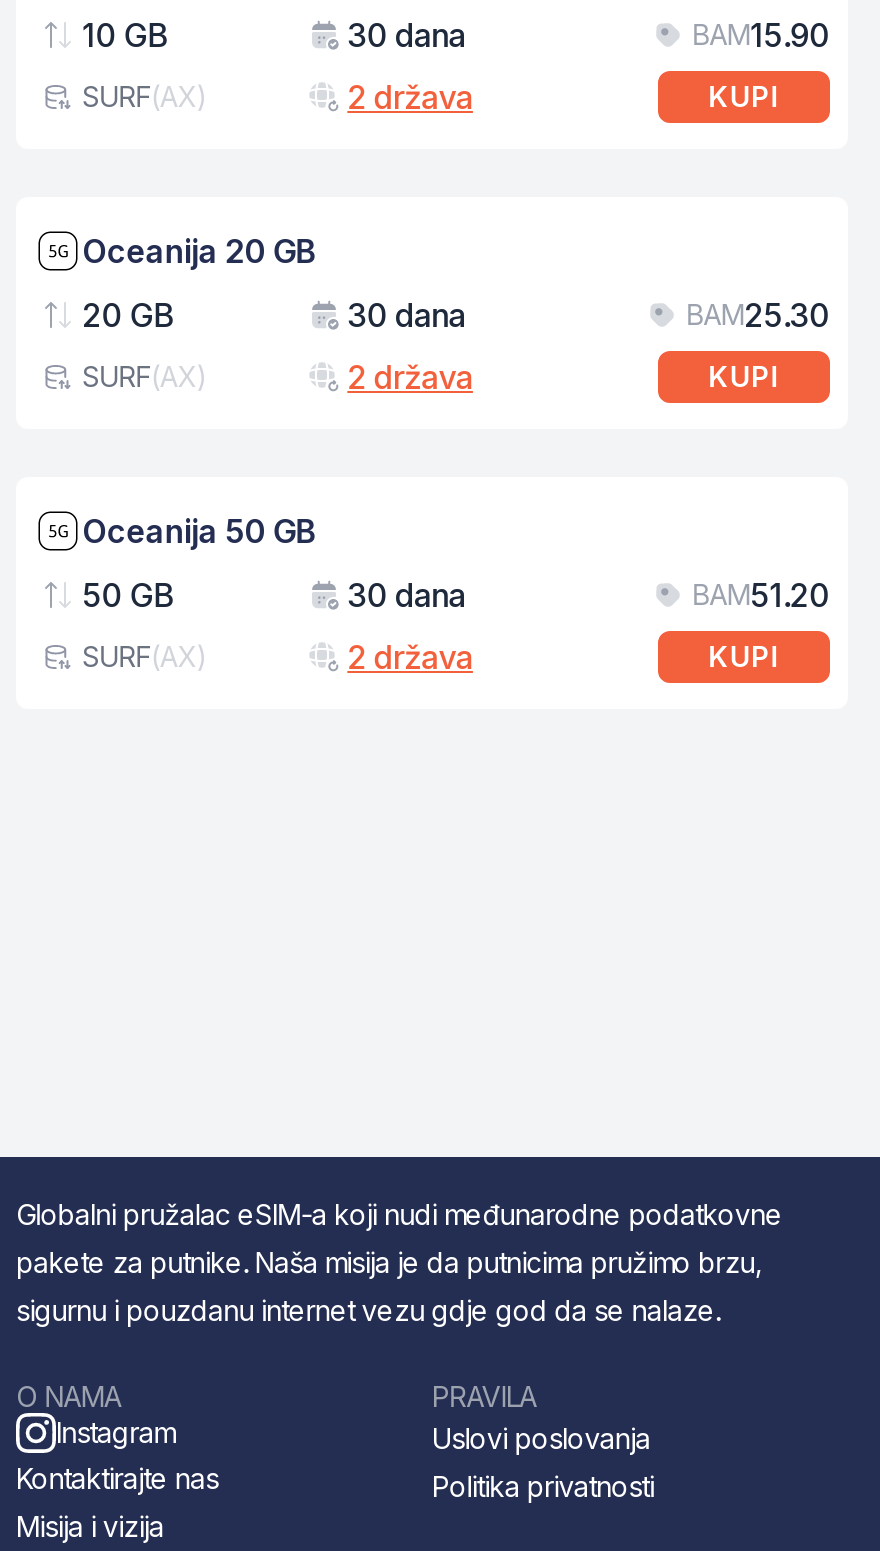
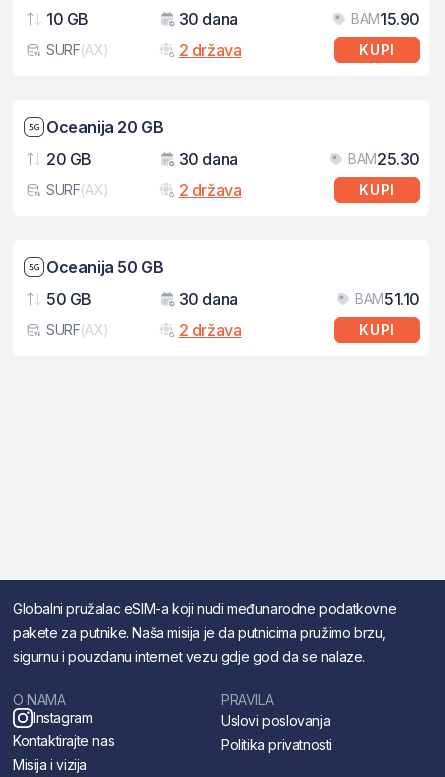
[692,575,830,615] BAM51.20 -> [355,289,420,309] BAM51.10

